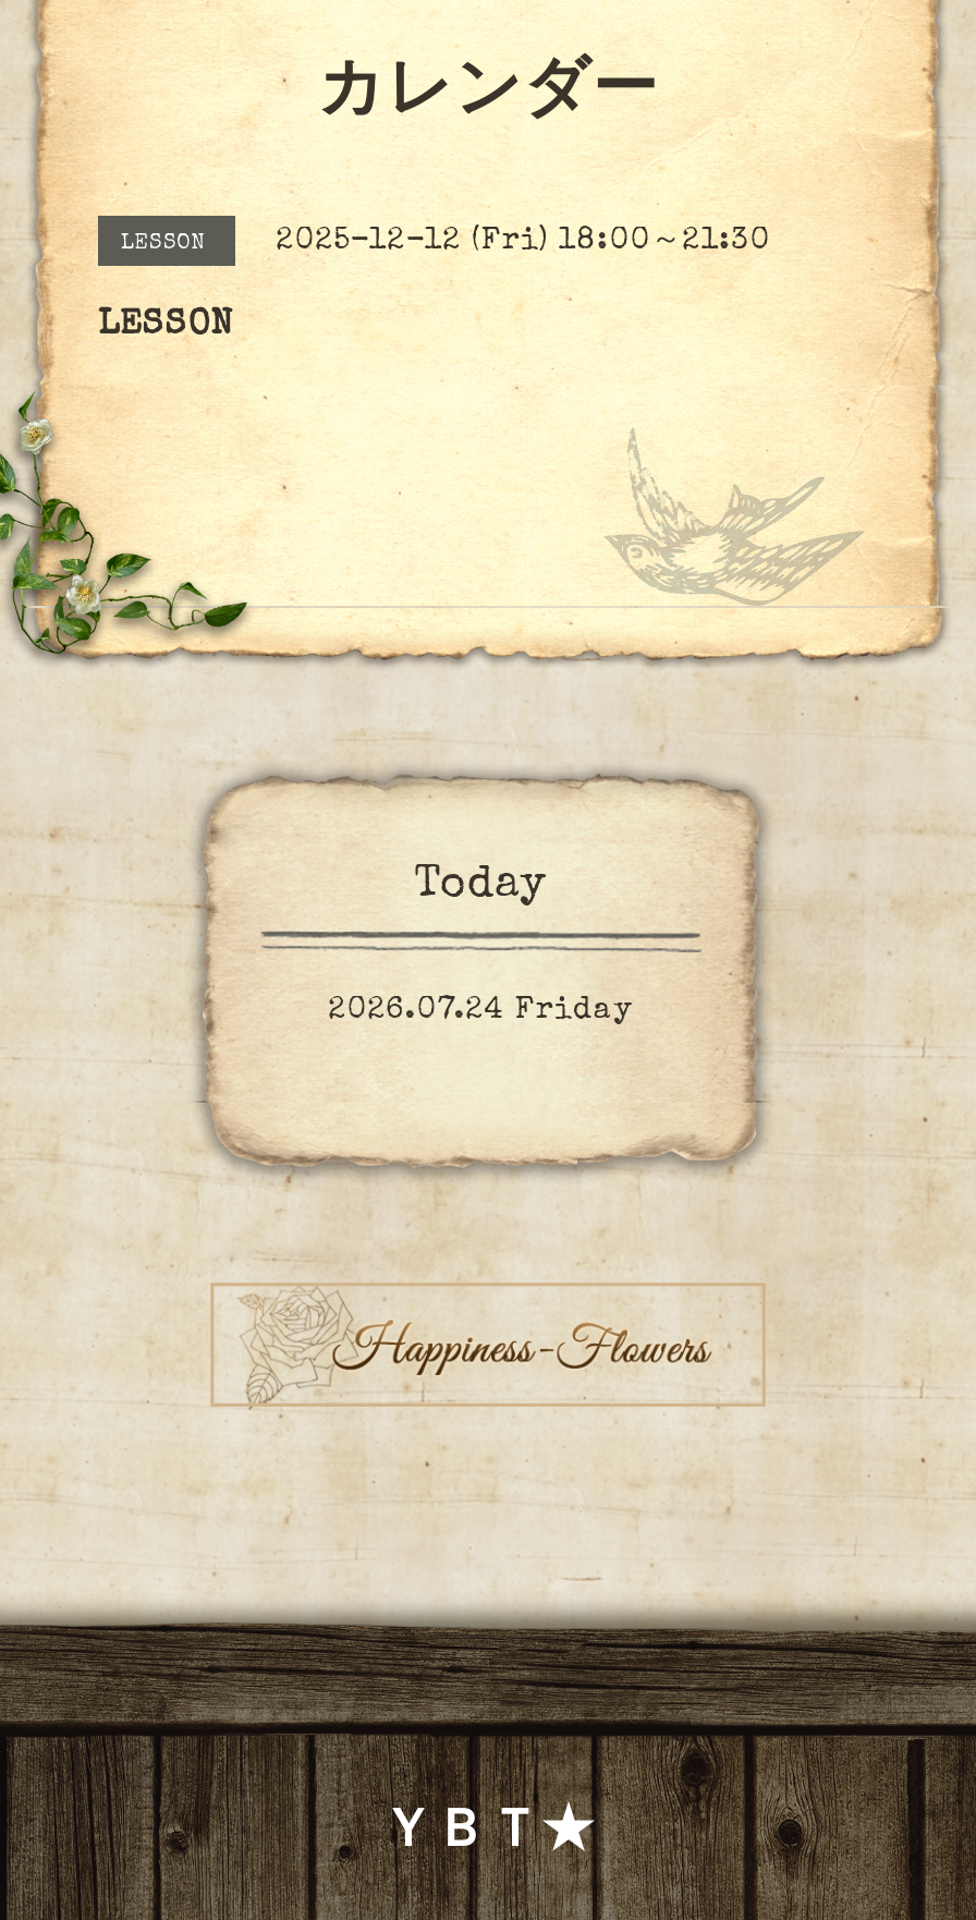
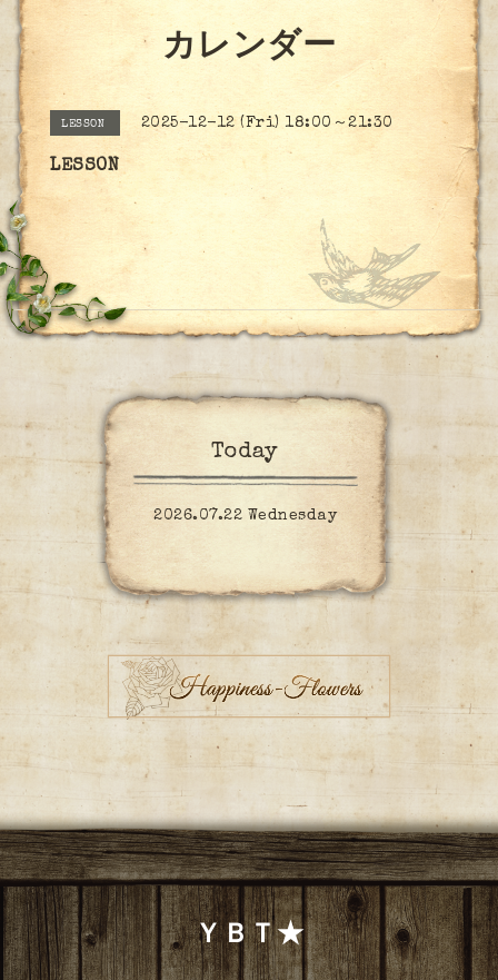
[329,996,632,1027] 2026.07.24 Friday -> [153,508,337,524] 2026.07.22 Wednesday

